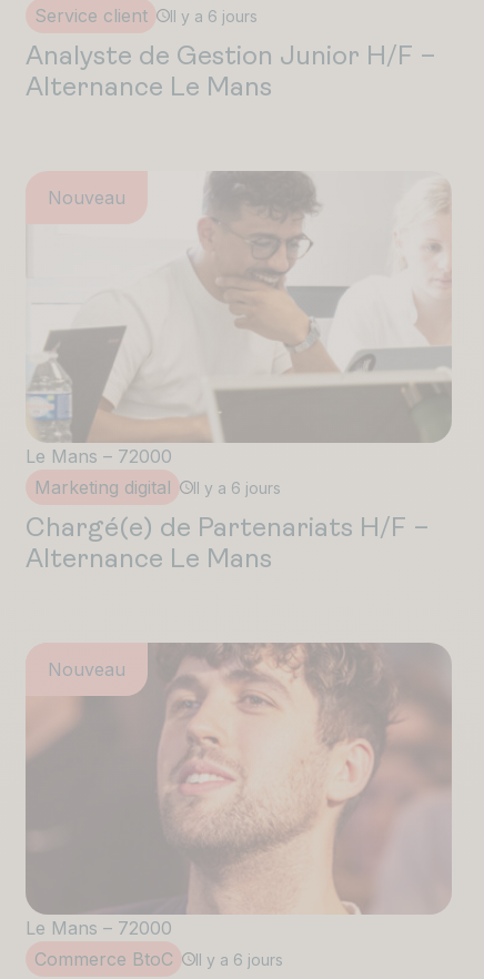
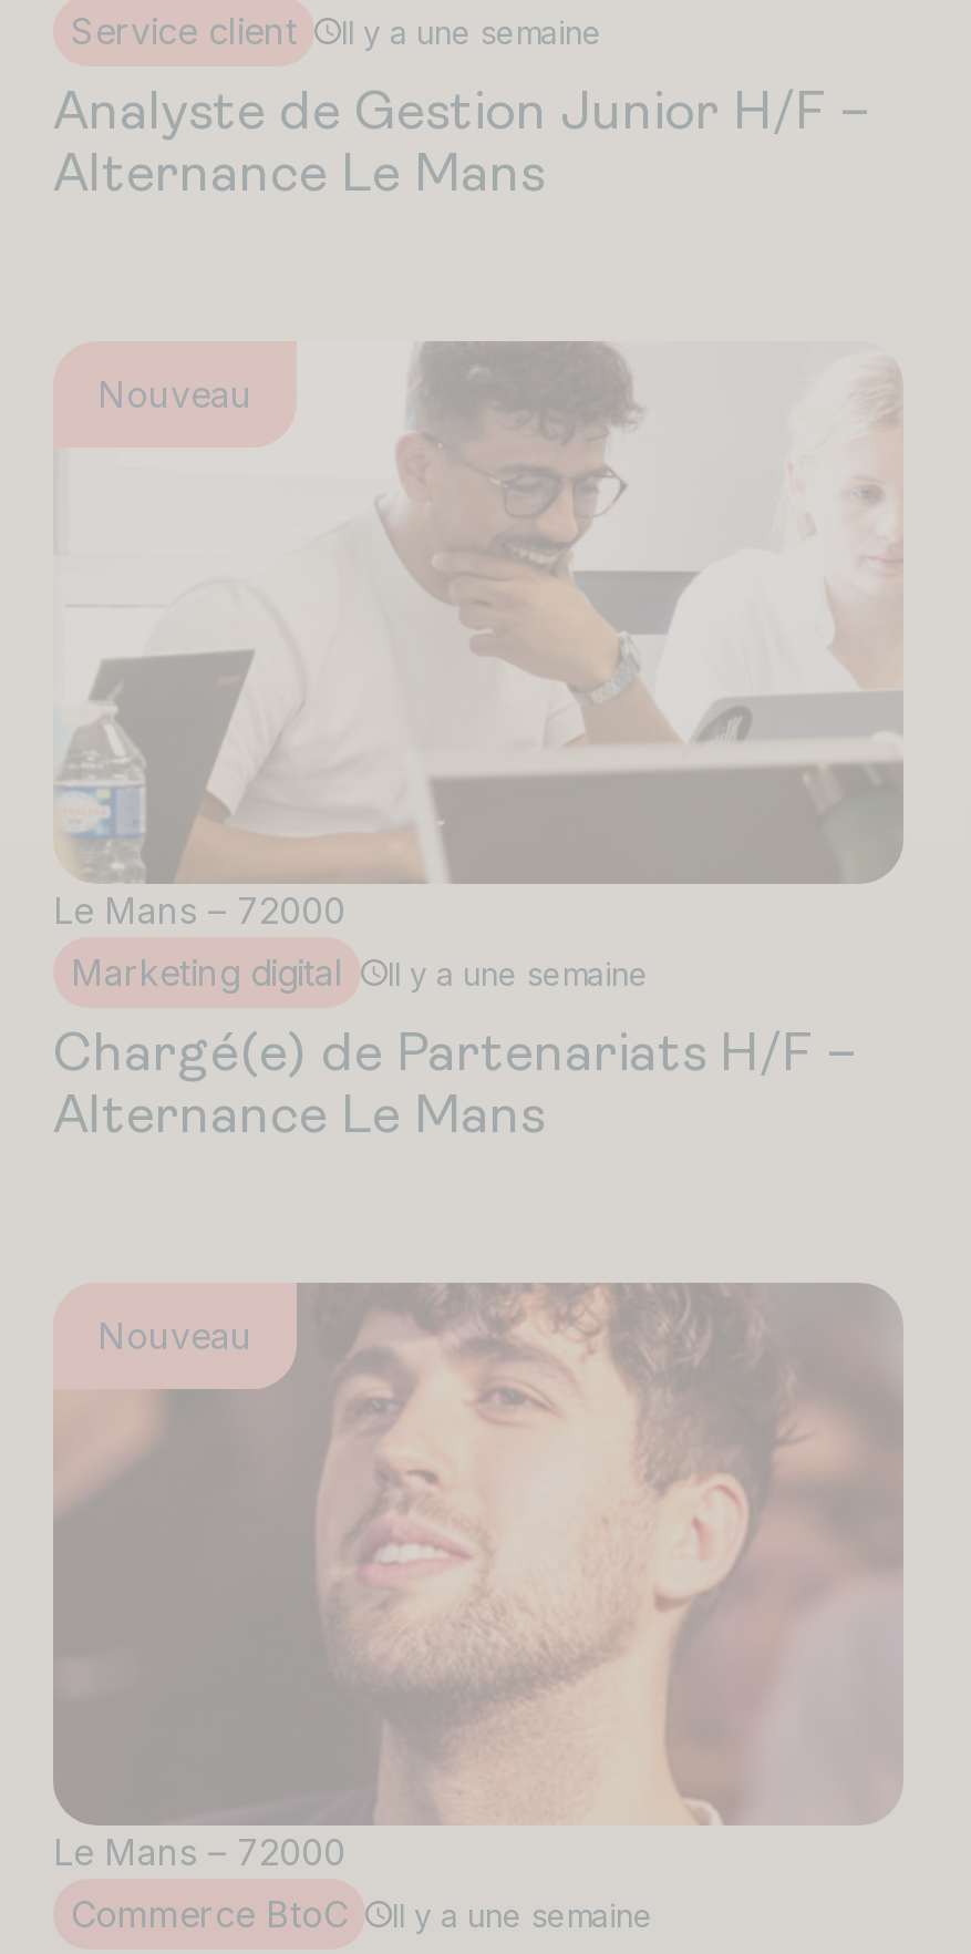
[170,6,258,25] Il y a 6 jours -> [341,12,602,50] Il y a une semaine
[193,478,281,497] Il y a 6 jours -> [388,954,649,991] Il y a une semaine
[195,950,283,968] Il y a 6 jours -> [392,1895,653,1933] Il y a une semaine

